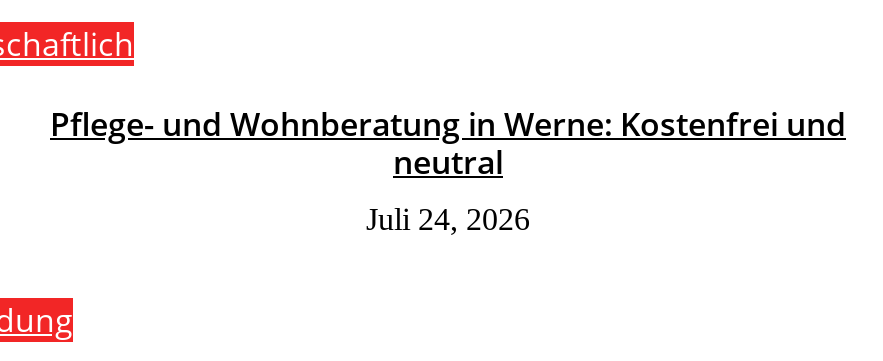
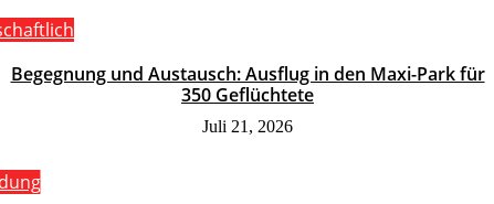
[50,102,846,236] Pflege- und Wohnberatung in Werne: Kostenfrei und | neutral | Juli 24, 2026 -> [10,62,485,136] Begegnung und Austausch: Ausflug in den Maxi-Park für | 350 Geflüchtete | Juli 21, 2026

